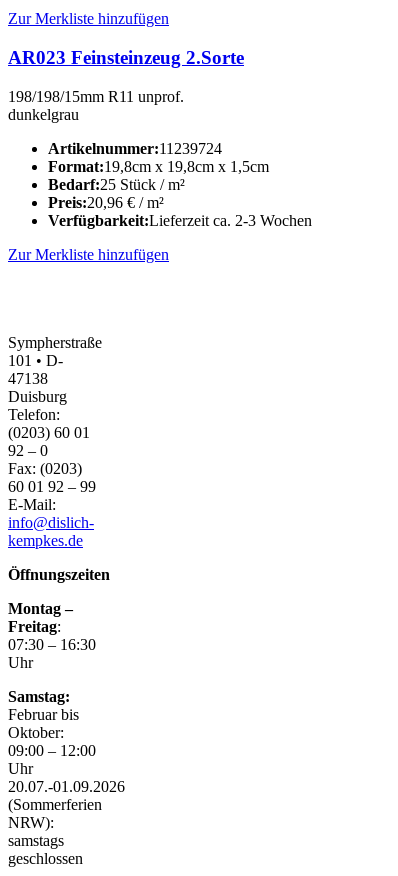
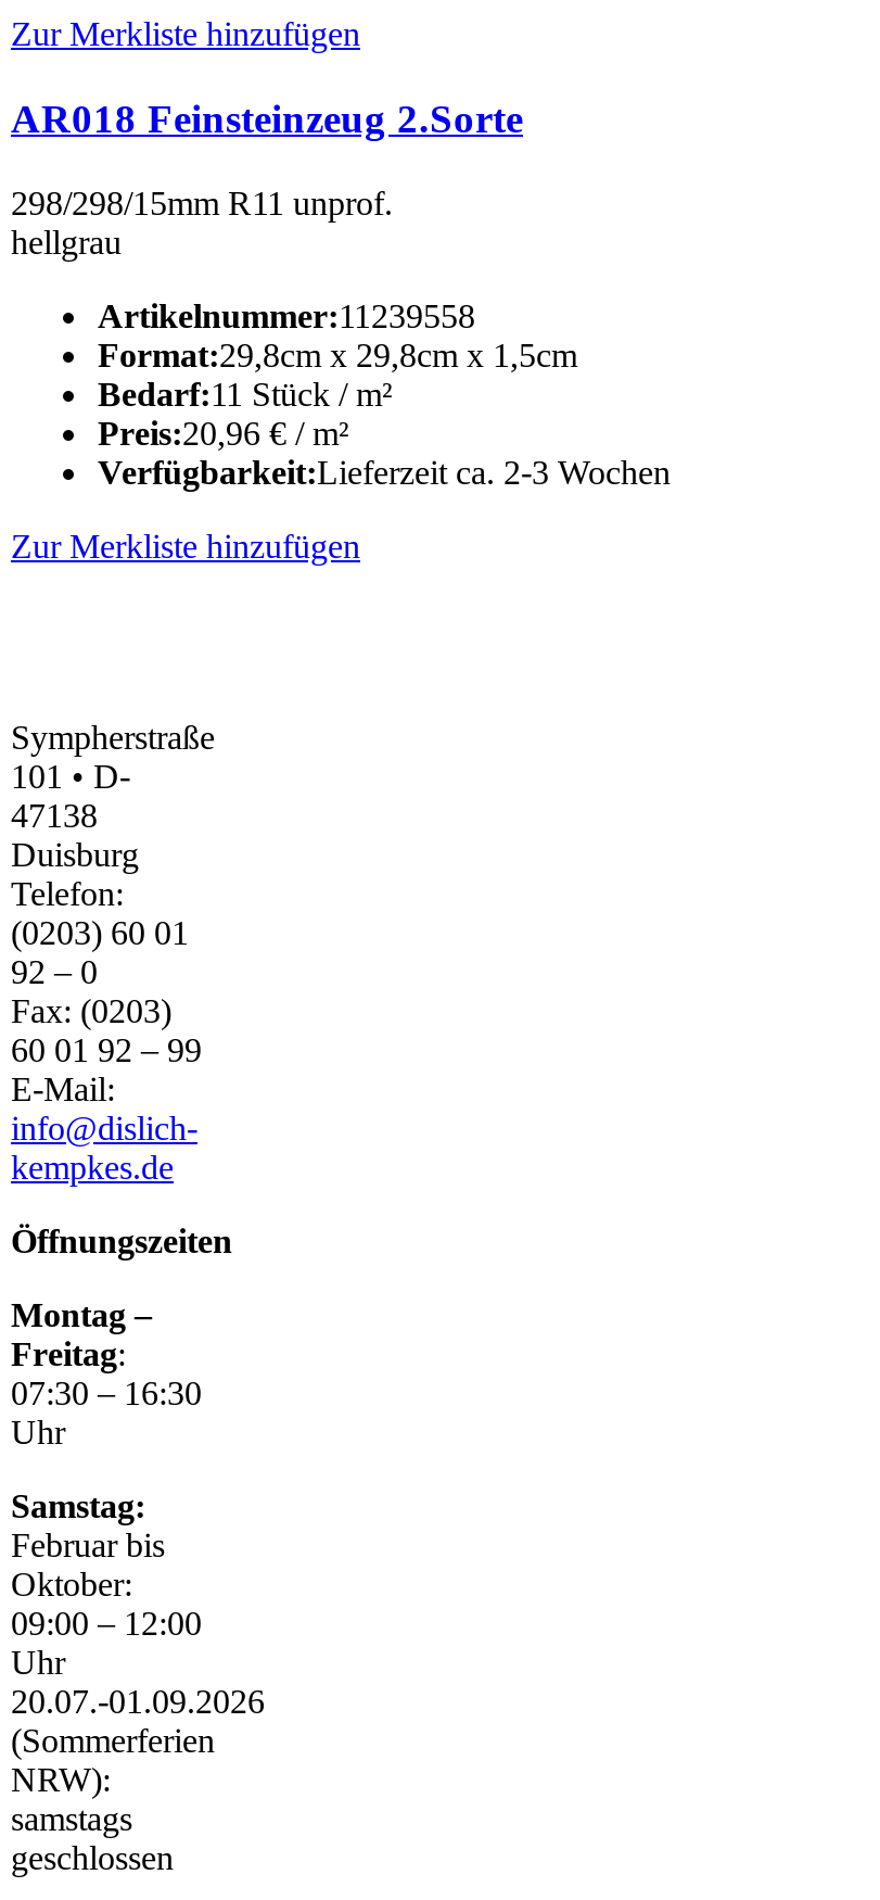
[8,47,244,68] AR023 Feinsteinzeug 2.Sorte -> [11,96,523,141] AR018 Feinsteinzeug 2.Sorte
[8,88,184,123] 198/198/15mm R11 unprof. | dunkelgrau -> [11,184,393,260] 298/298/15mm R11 unprof. | hellgrau
[48,140,269,193] Artikelnummer:11239724 | Format:19,8cm x 19,8cm x 1,5cm | Bedarf:25 Stück / m² -> [98,297,577,412] Artikelnummer:11239558 | Format:29,8cm x 29,8cm x 1,5cm | Bedarf:11 Stück / m²

